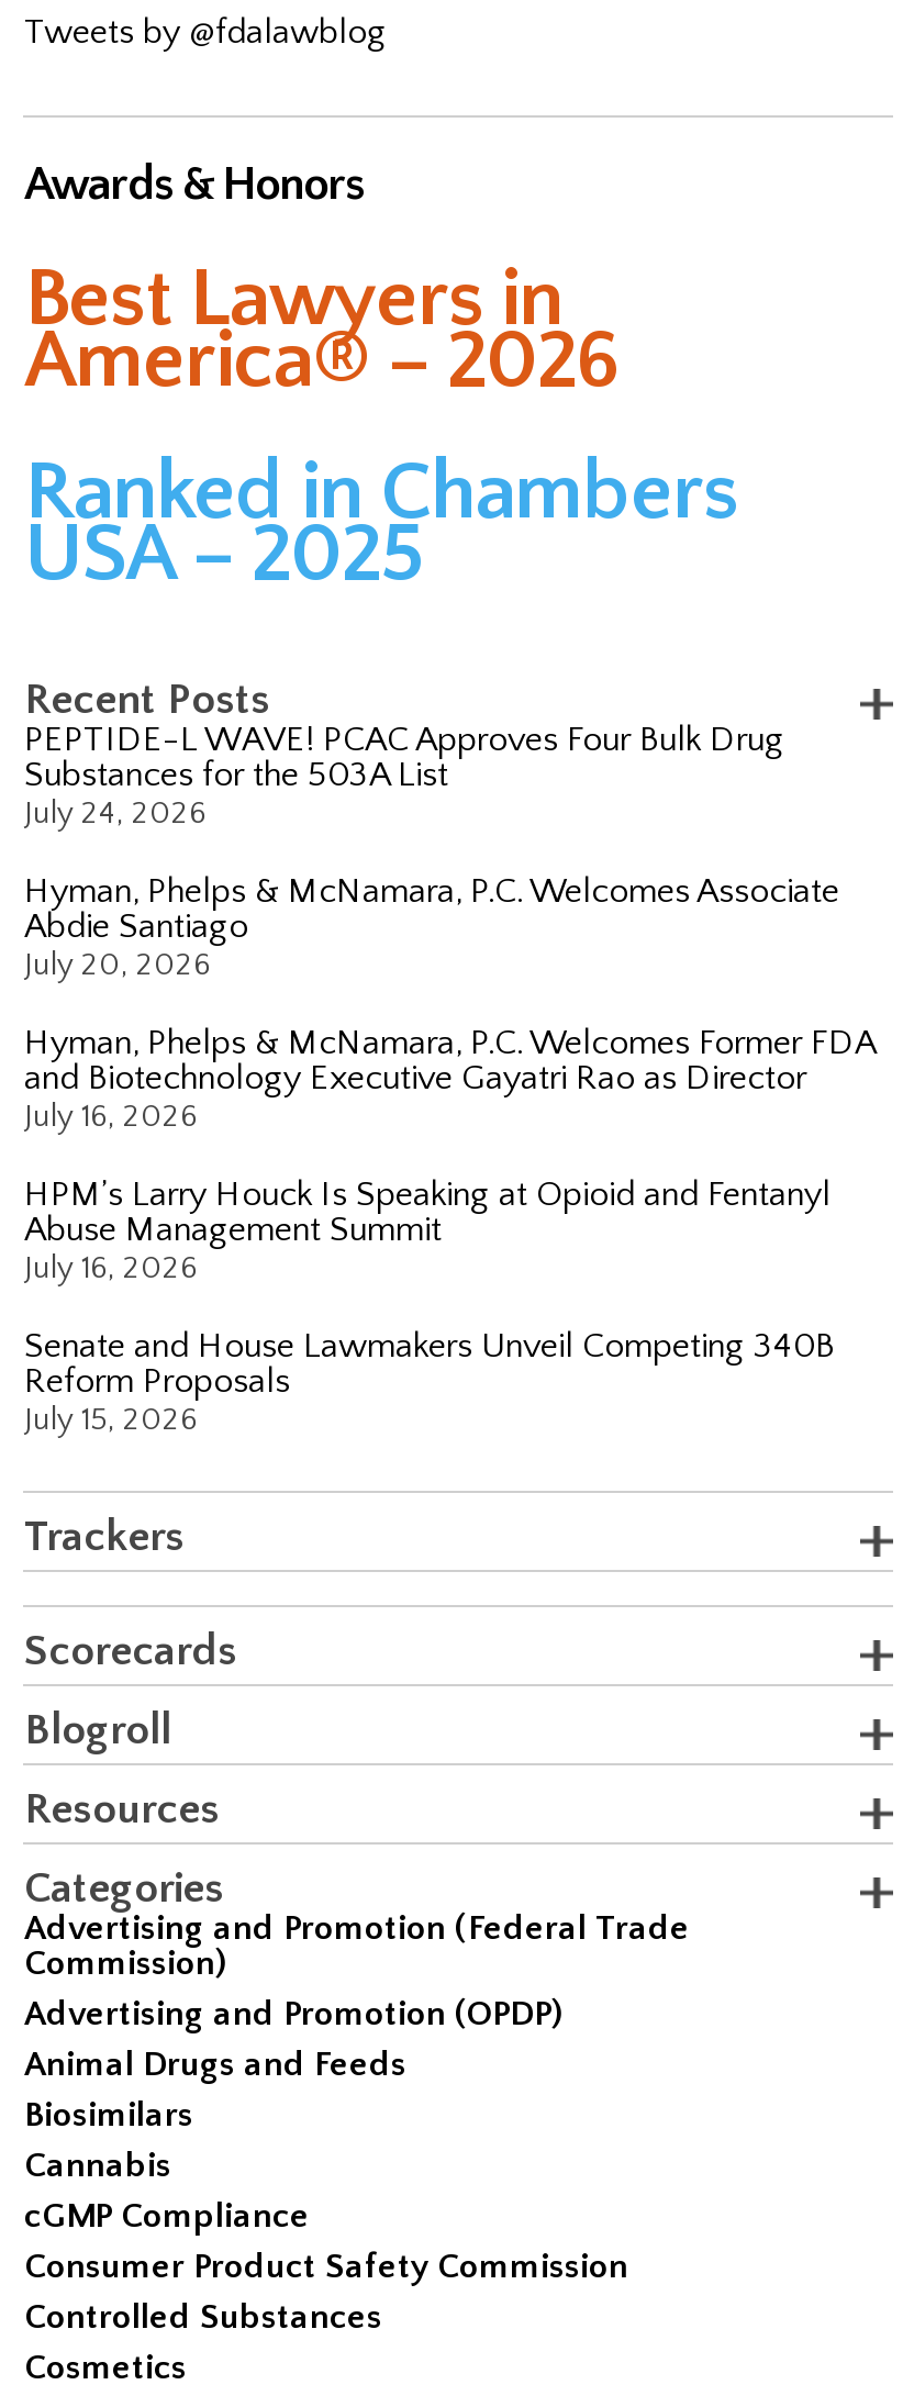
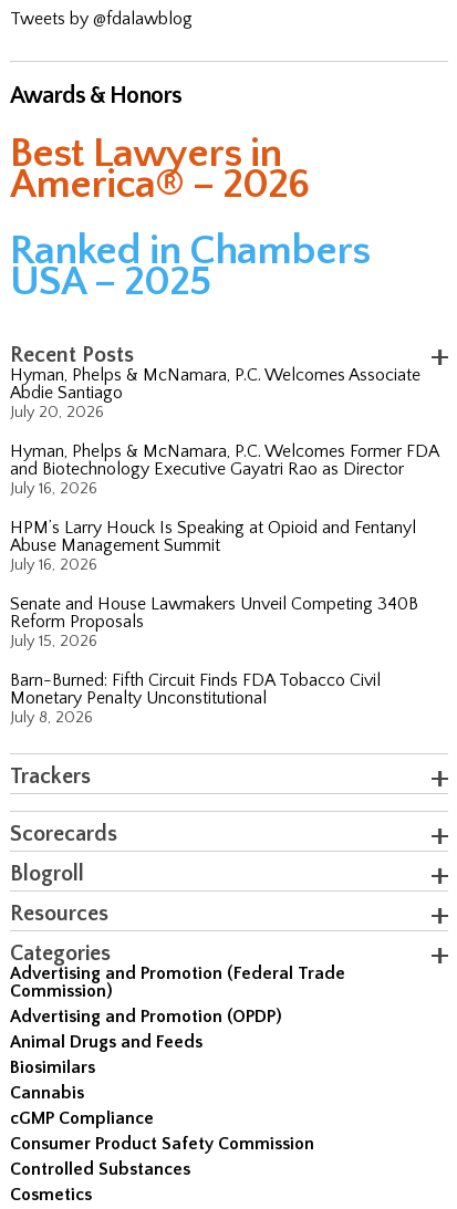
[24,719,784,831] PEPTIDE-L WAVE! PCAC Approves Four Bulk Drug | Substances for the 503A List | July 24, 2026 -> none
moved [24,871,874,1438] -> [10,365,439,650]: Hyman, Phelps & McNamara, P.C. Welcomes Associate | Abdie Santiago | July 20, 2026 | ... | Reform Proposals | July 15, 2026
none -> [10,670,381,727] Barn-Burned: Fifth Circuit Finds FDA Tobacco Civil | Monetary Penalty Unconstitutional | July 8, 2026

